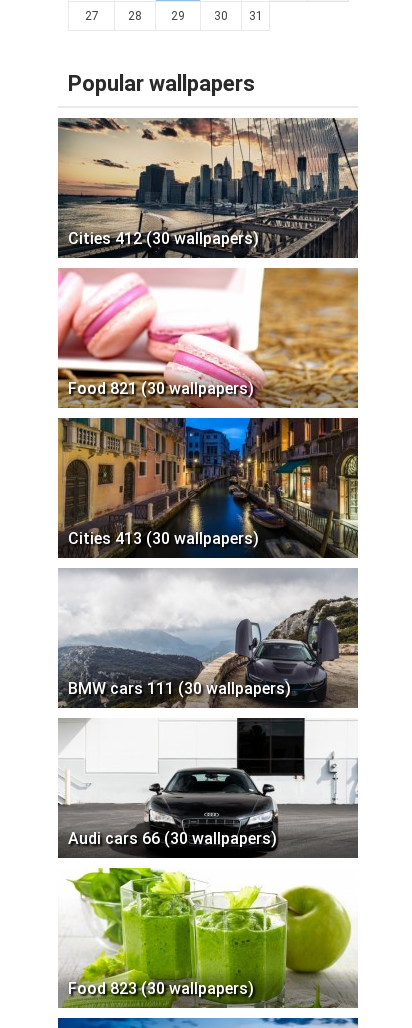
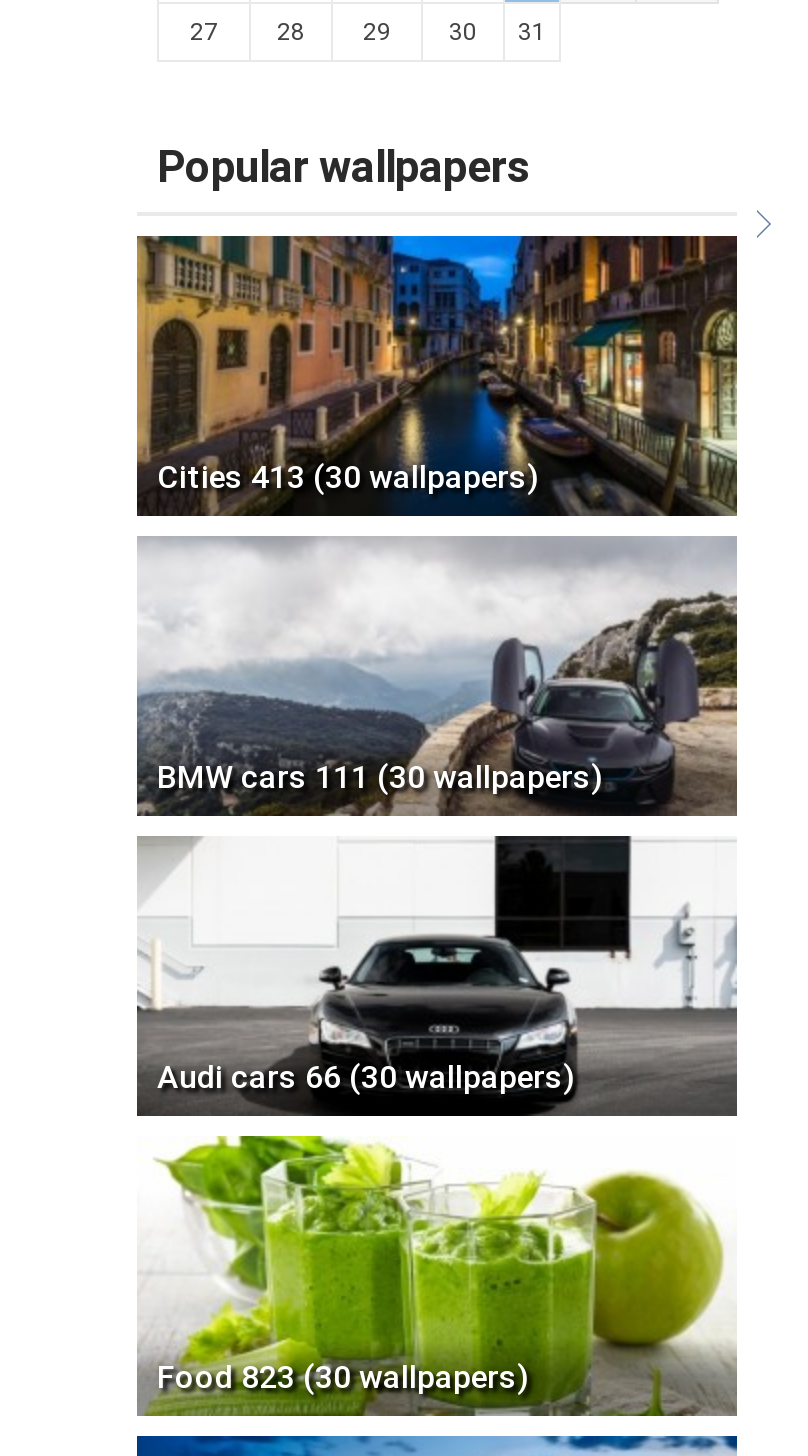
[57,117,359,259] [image] | Cities 412 (30 wallpapers) -> none
[57,267,359,409] [image] | Food 821 (30 wallpapers) -> none

